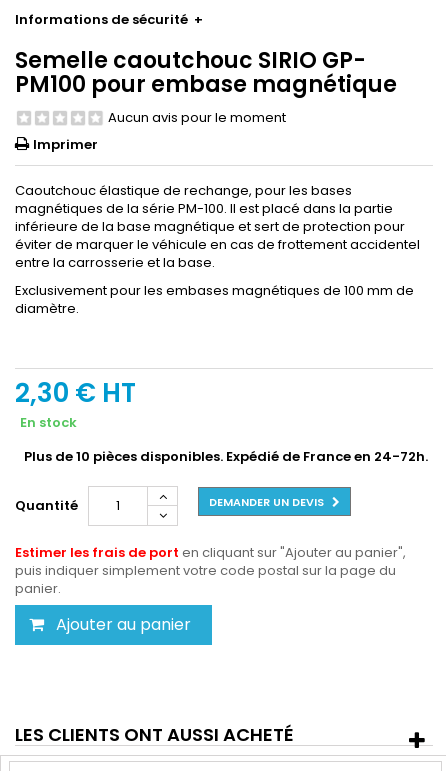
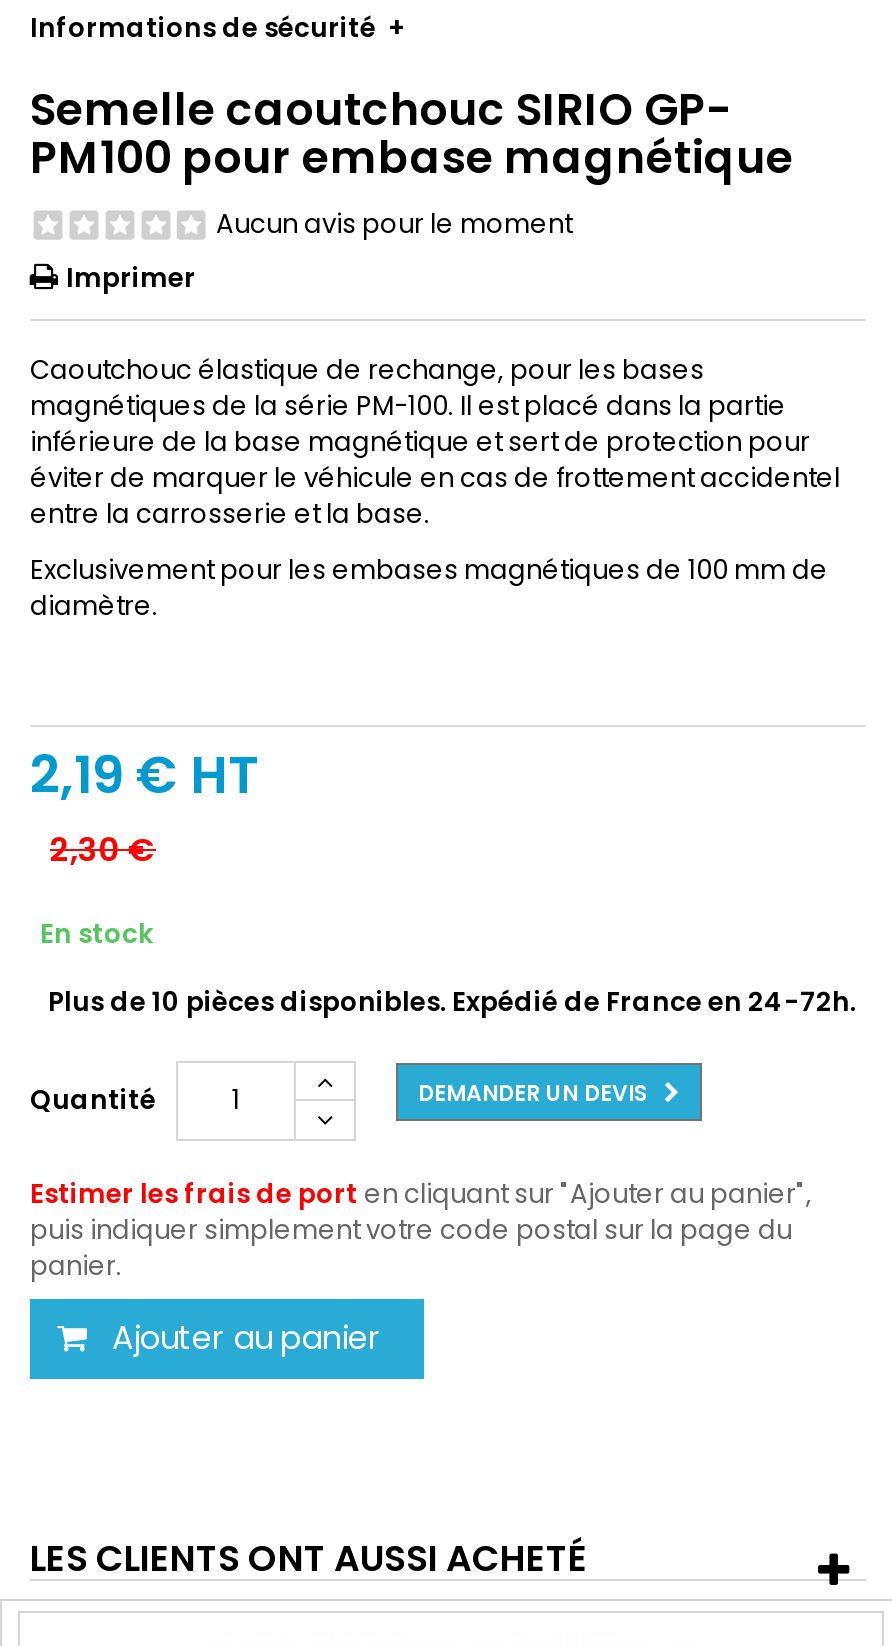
[15,375,136,411] 2,30 €HT -> [30,738,258,872] 2,19 €HT | 2,30 €

